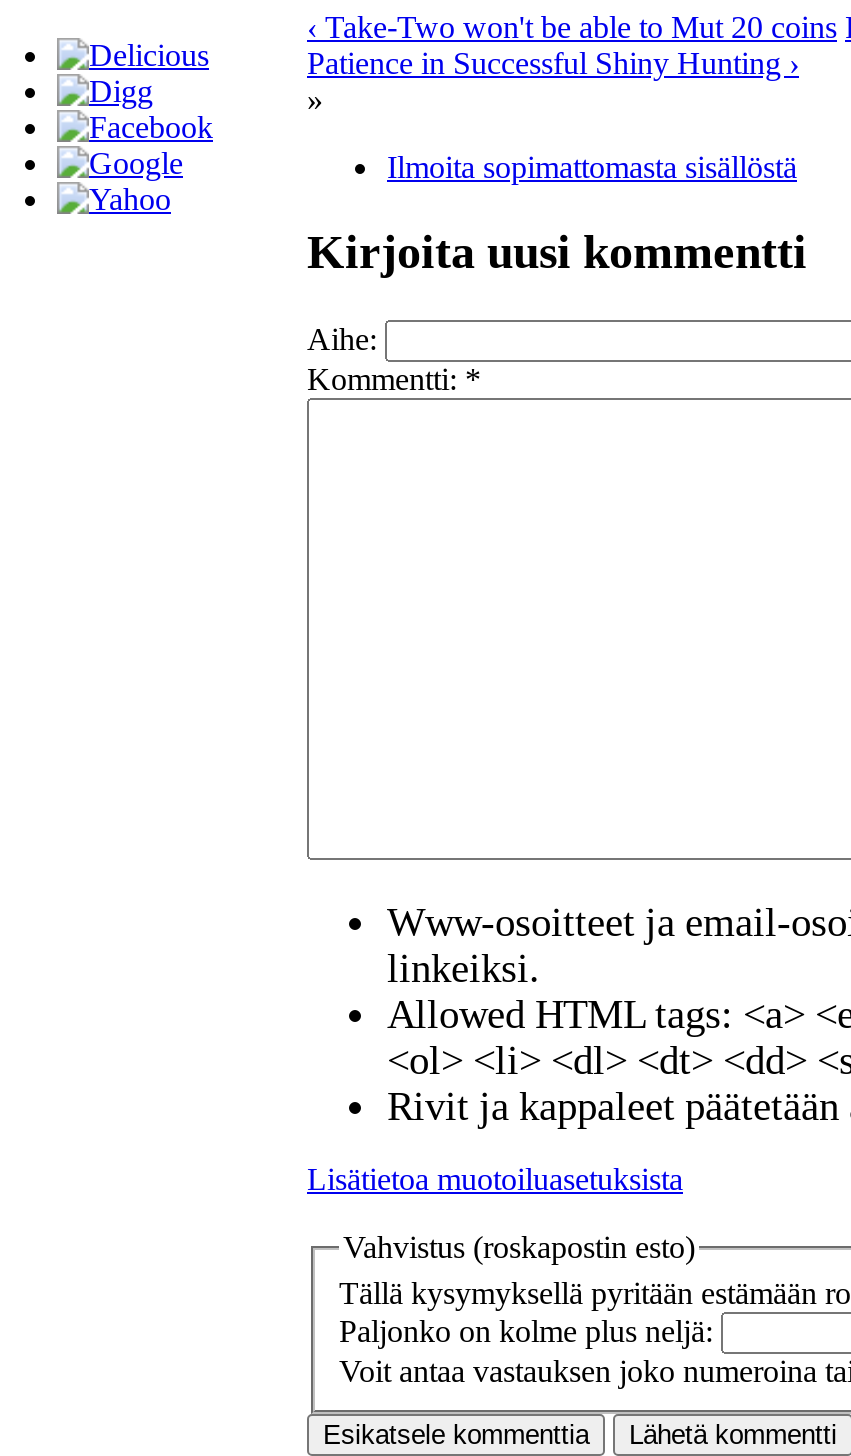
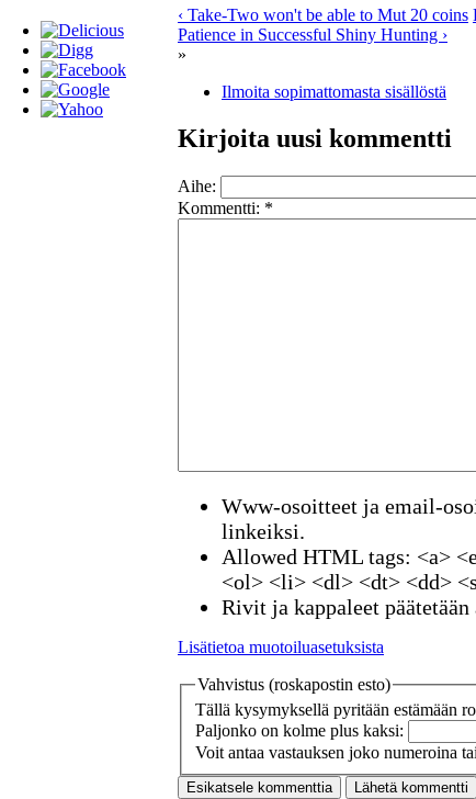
[339,1314,721,1348] Paljonko on kolme plus neljä: -> [195,721,408,740] Paljonko on kolme plus kaksi:

